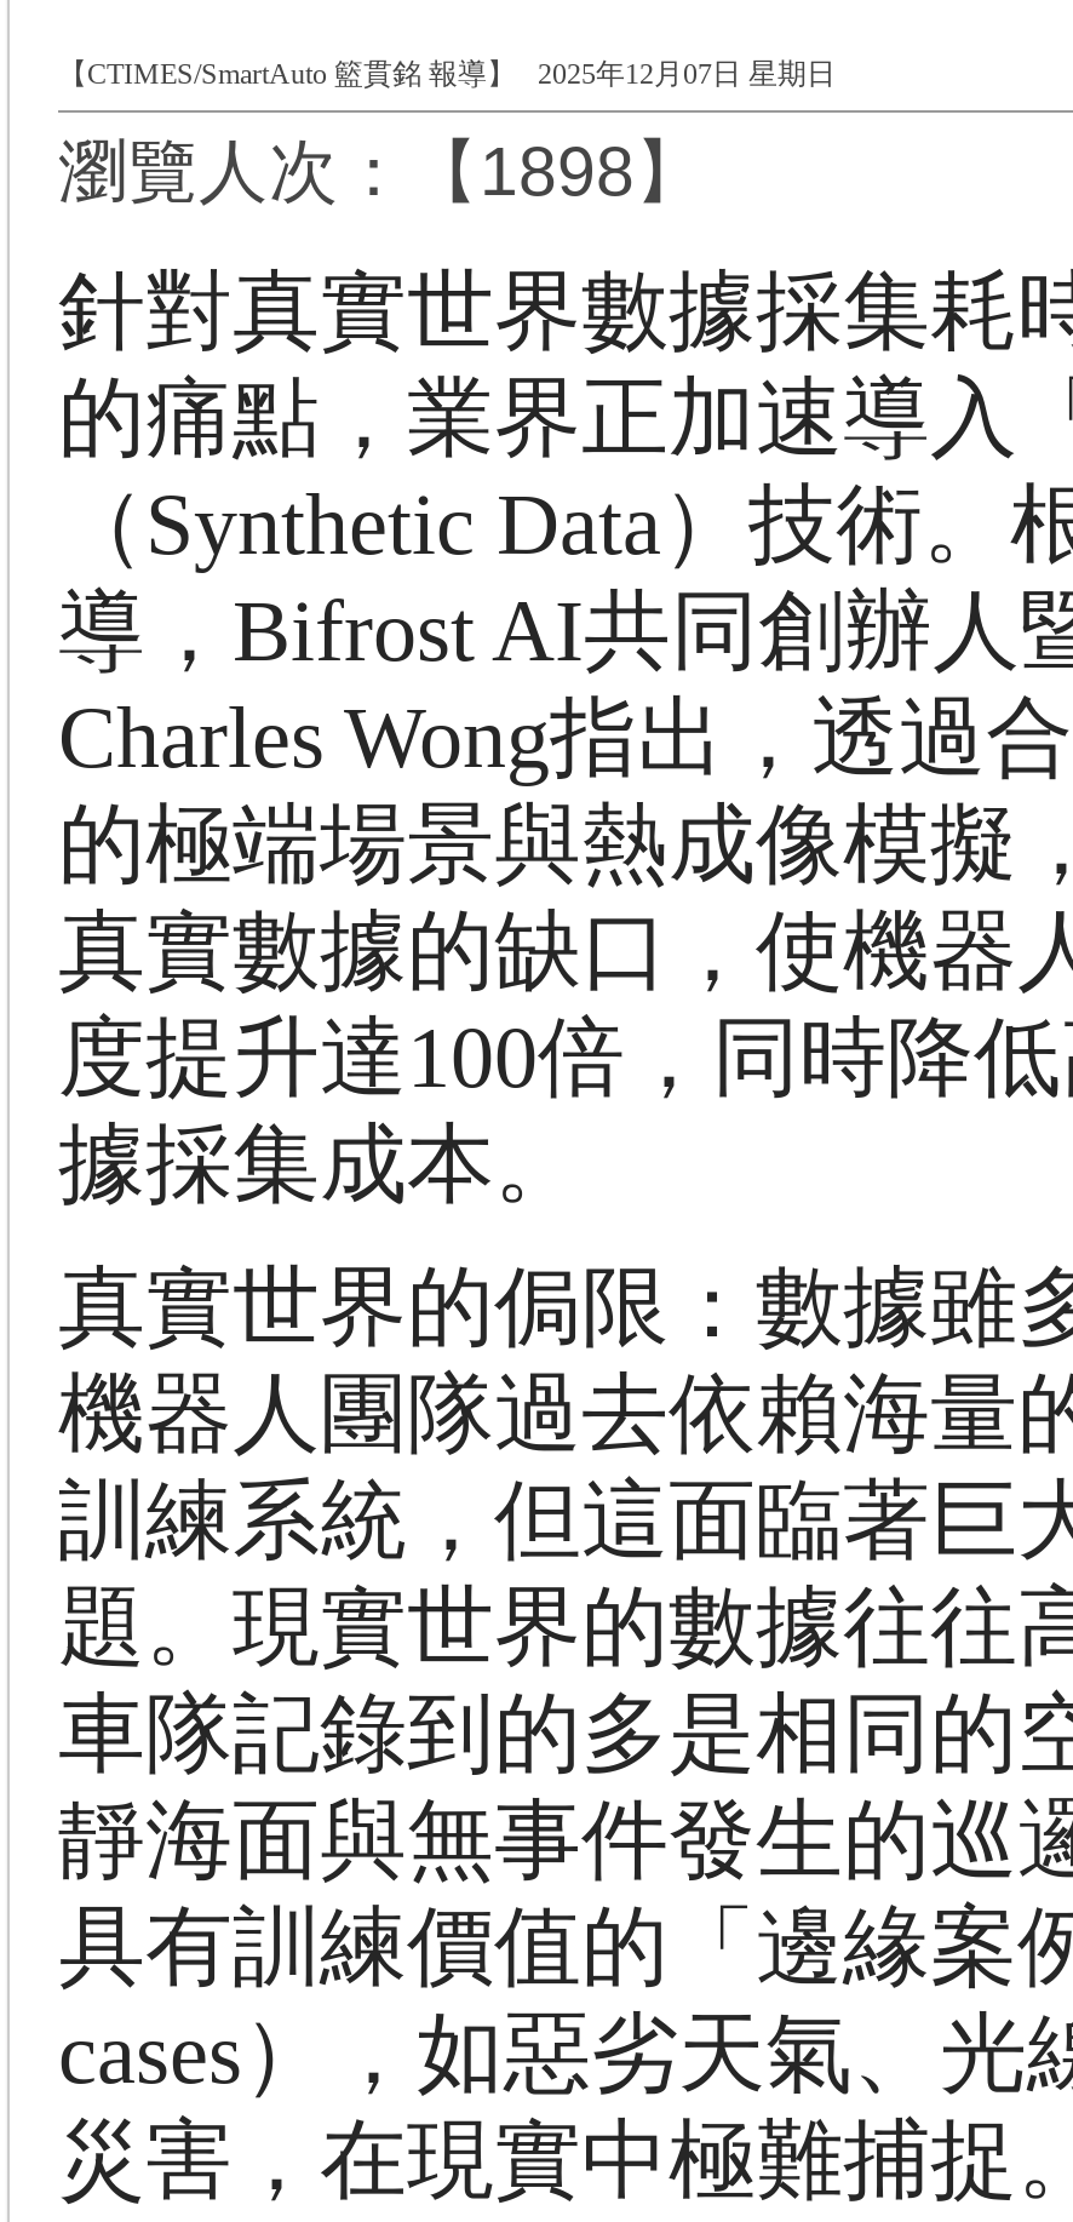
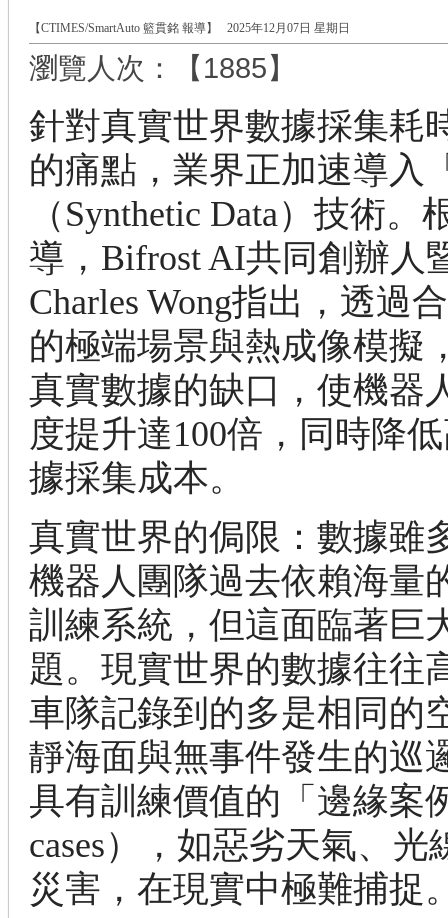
[58,133,705,211] 瀏覽人次：【1898】 -> [29,52,296,84] 瀏覽人次：【1885】

